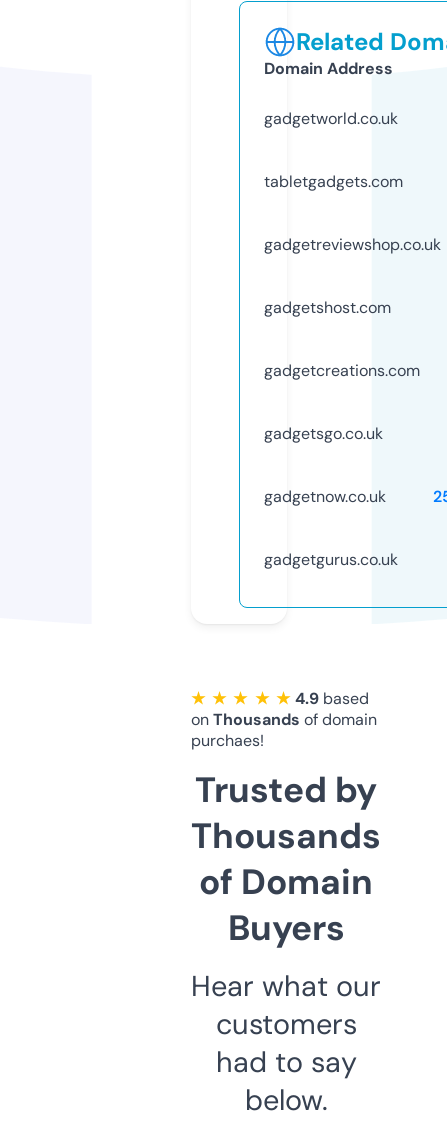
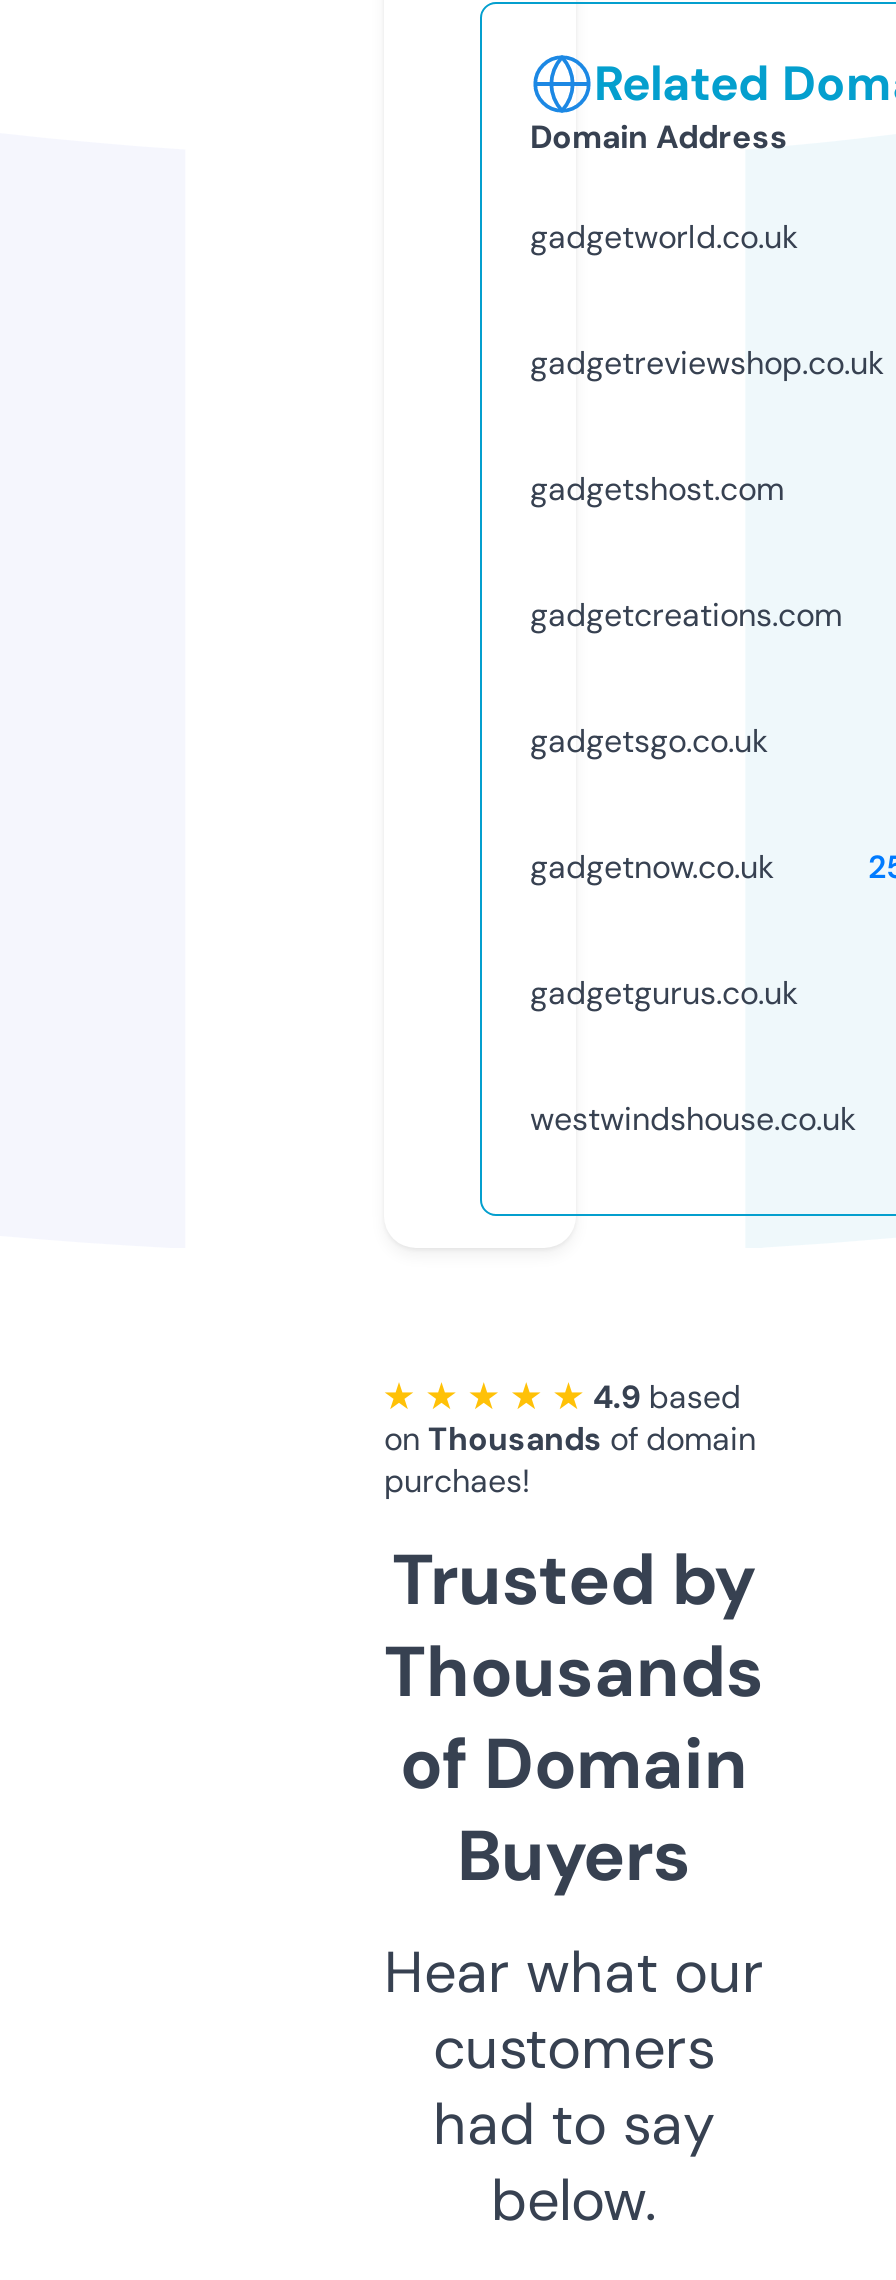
[264,171,403,192] tabletgadgets.com -> none
moved [264,234,441,570] -> [530,342,884,1014]: gadgetreviewshop.co.uk | gadgetshost.com | gadgetcreations.com | gadgetsgo.co.uk | gadgetnow.co.uk | gadgetgurus.co.uk
none -> [530,1098,856,1140] westwindshouse.co.uk

